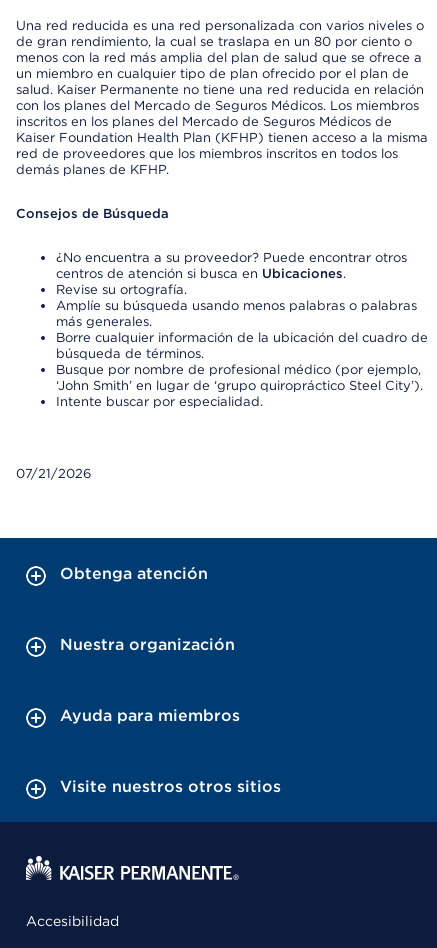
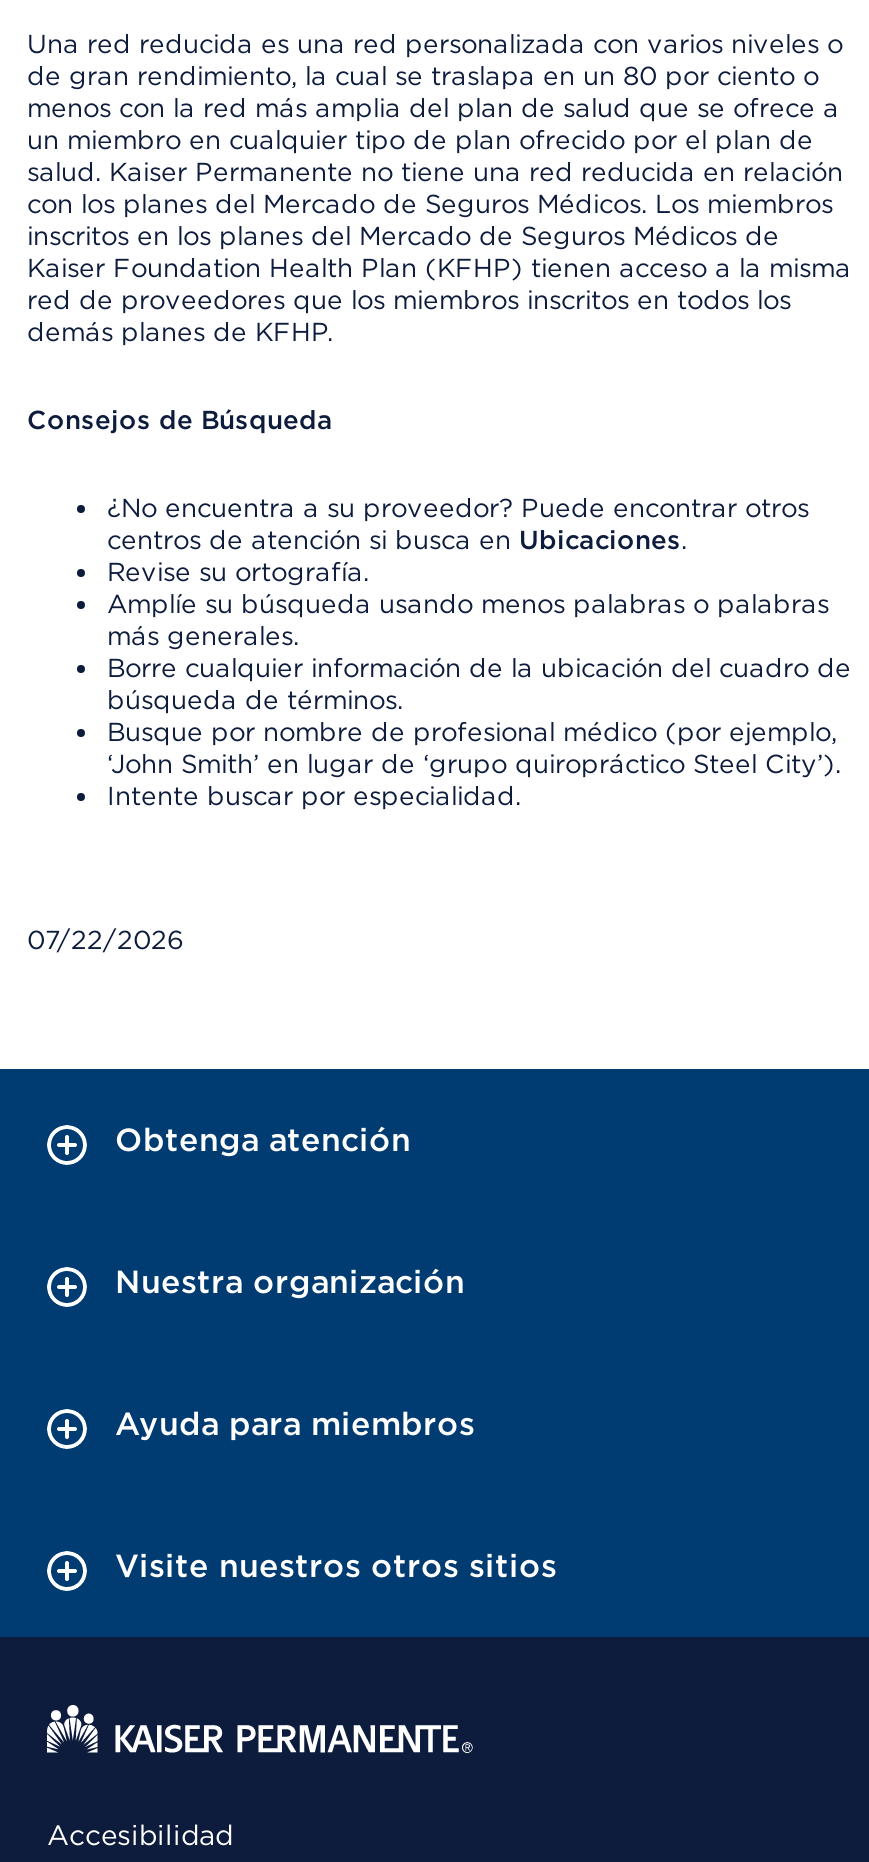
[16,466,91,481] 07/21/2026 -> [27,925,183,955] 07/22/2026

